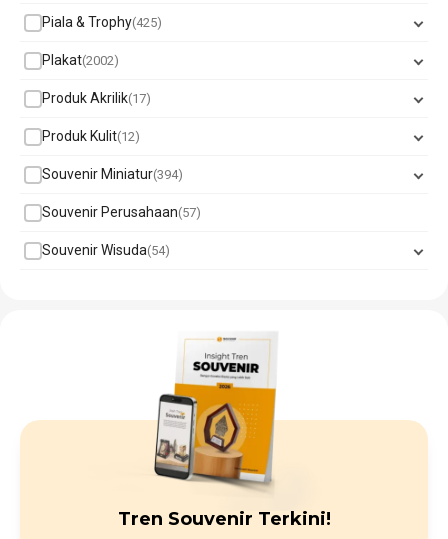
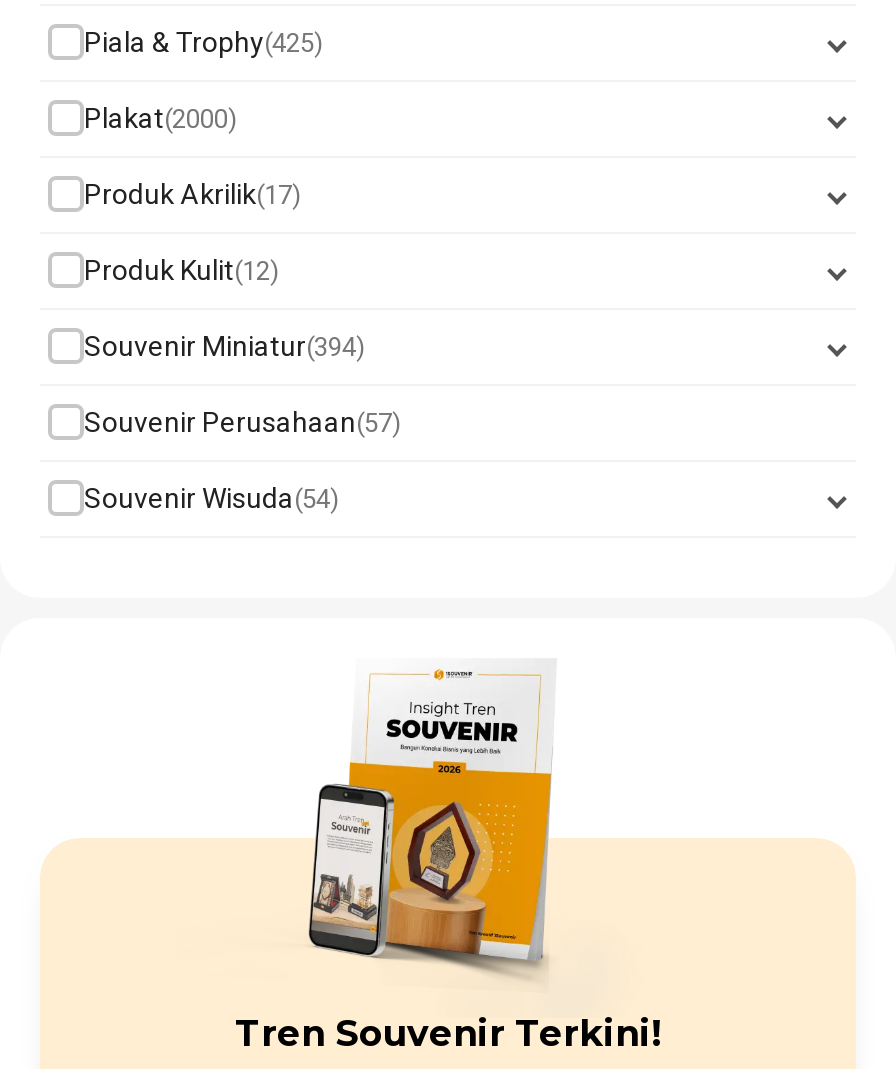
[42,52,114,68] Plakat 2002 -> [84,101,228,133] Plakat 2000

